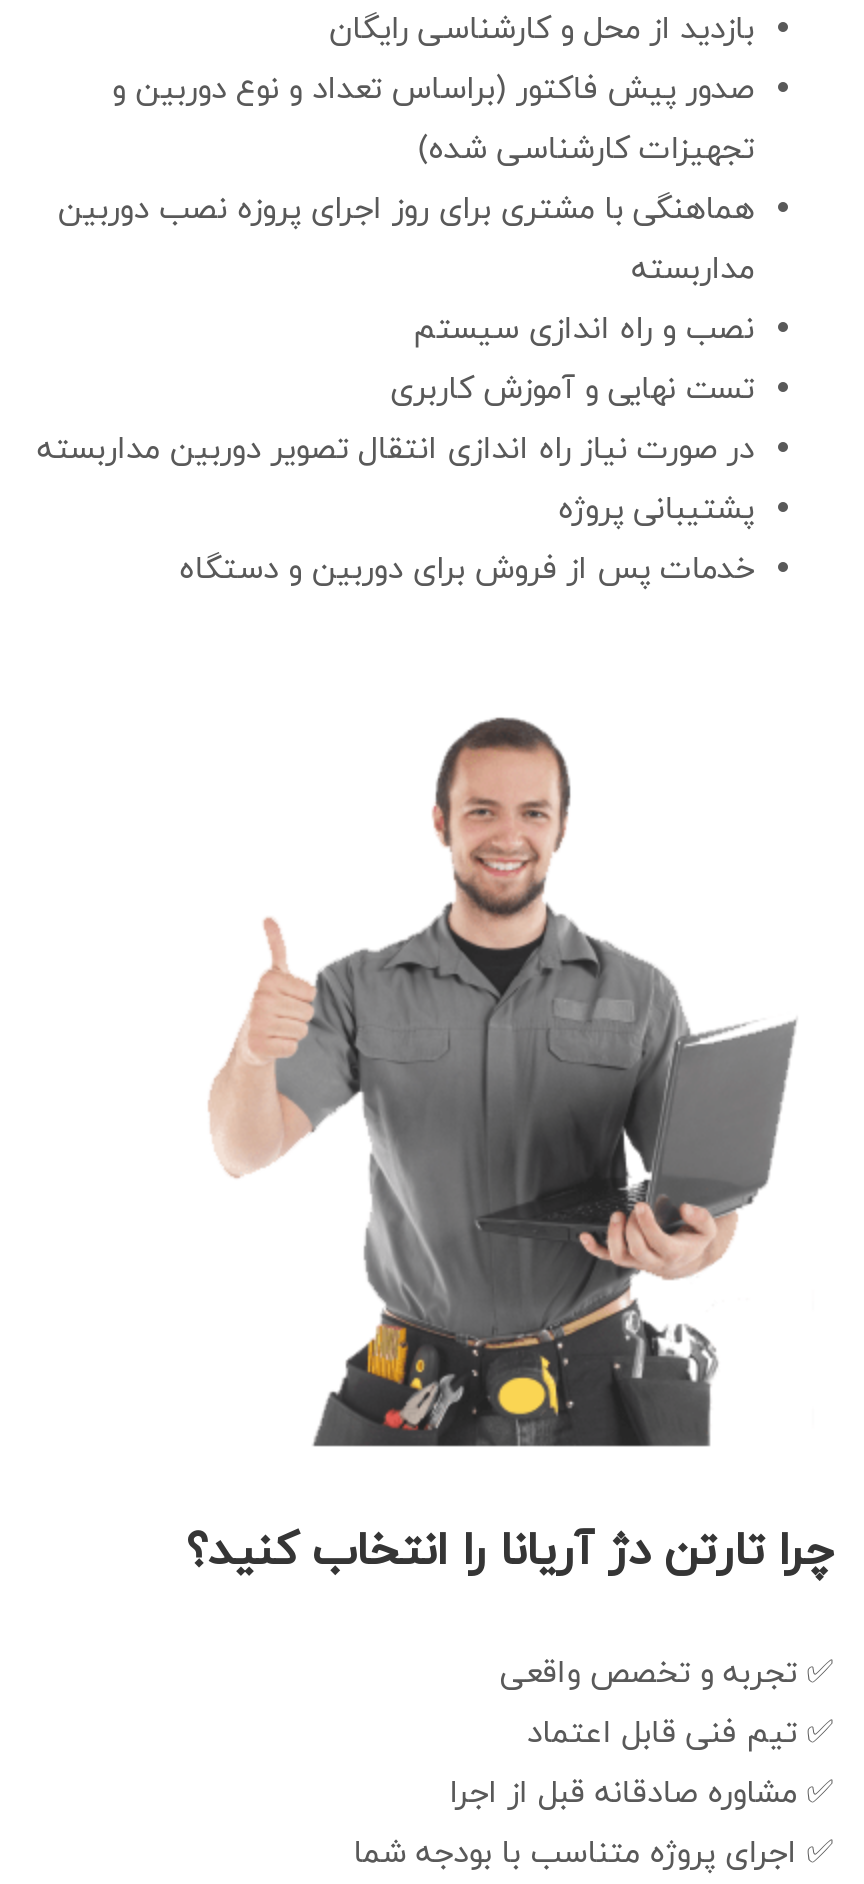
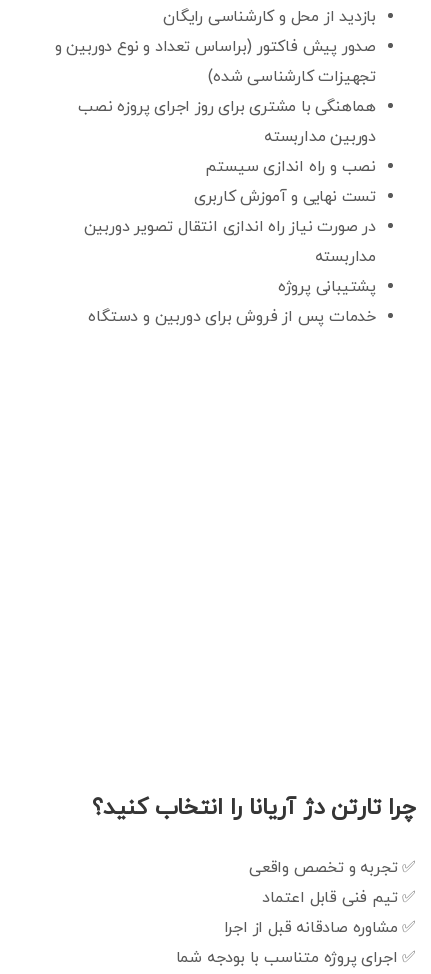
[208,715,798,1449] [image] -> none

